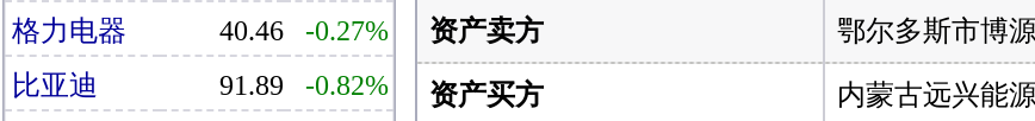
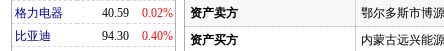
[219,14,284,47] 40.46 -> [102,6,129,20] 40.59
[305,14,389,47] -0.27% -> [142,6,173,20] 0.02%
[219,69,284,102] 91.89 -> [102,29,129,43] 94.30
[305,69,389,102] -0.82% -> [142,29,173,43] 0.40%

